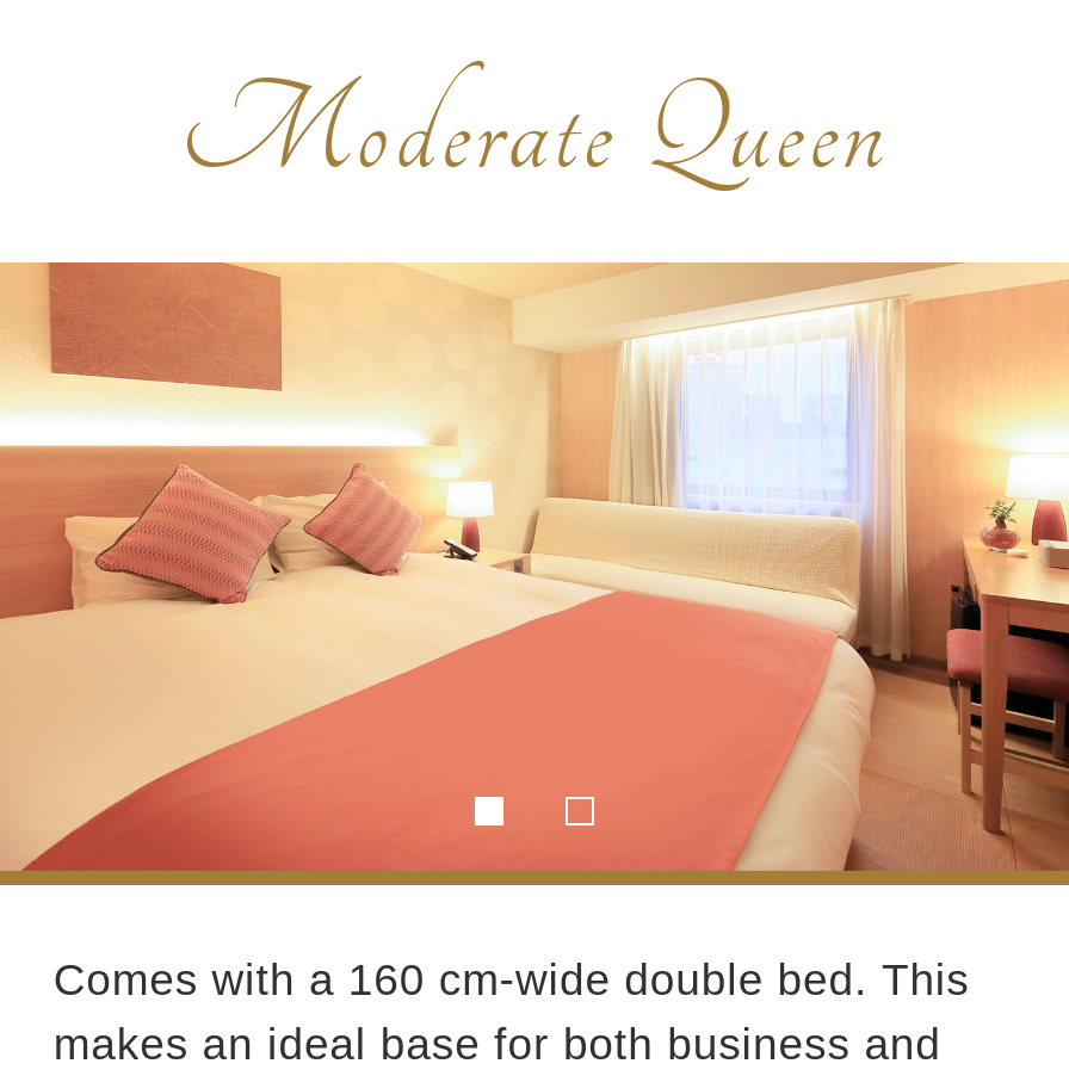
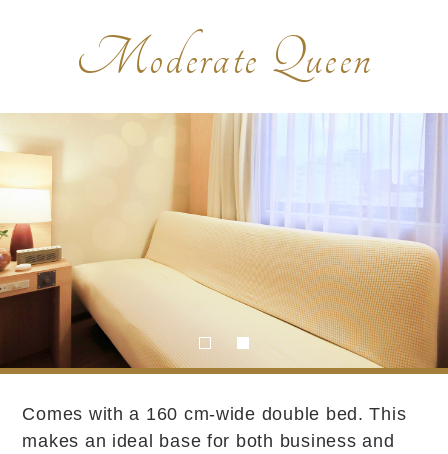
[7,260,1062,873] [image] -> [3,113,445,369] [image]

